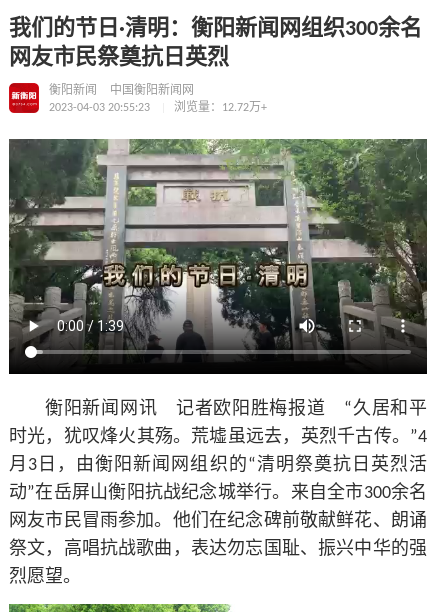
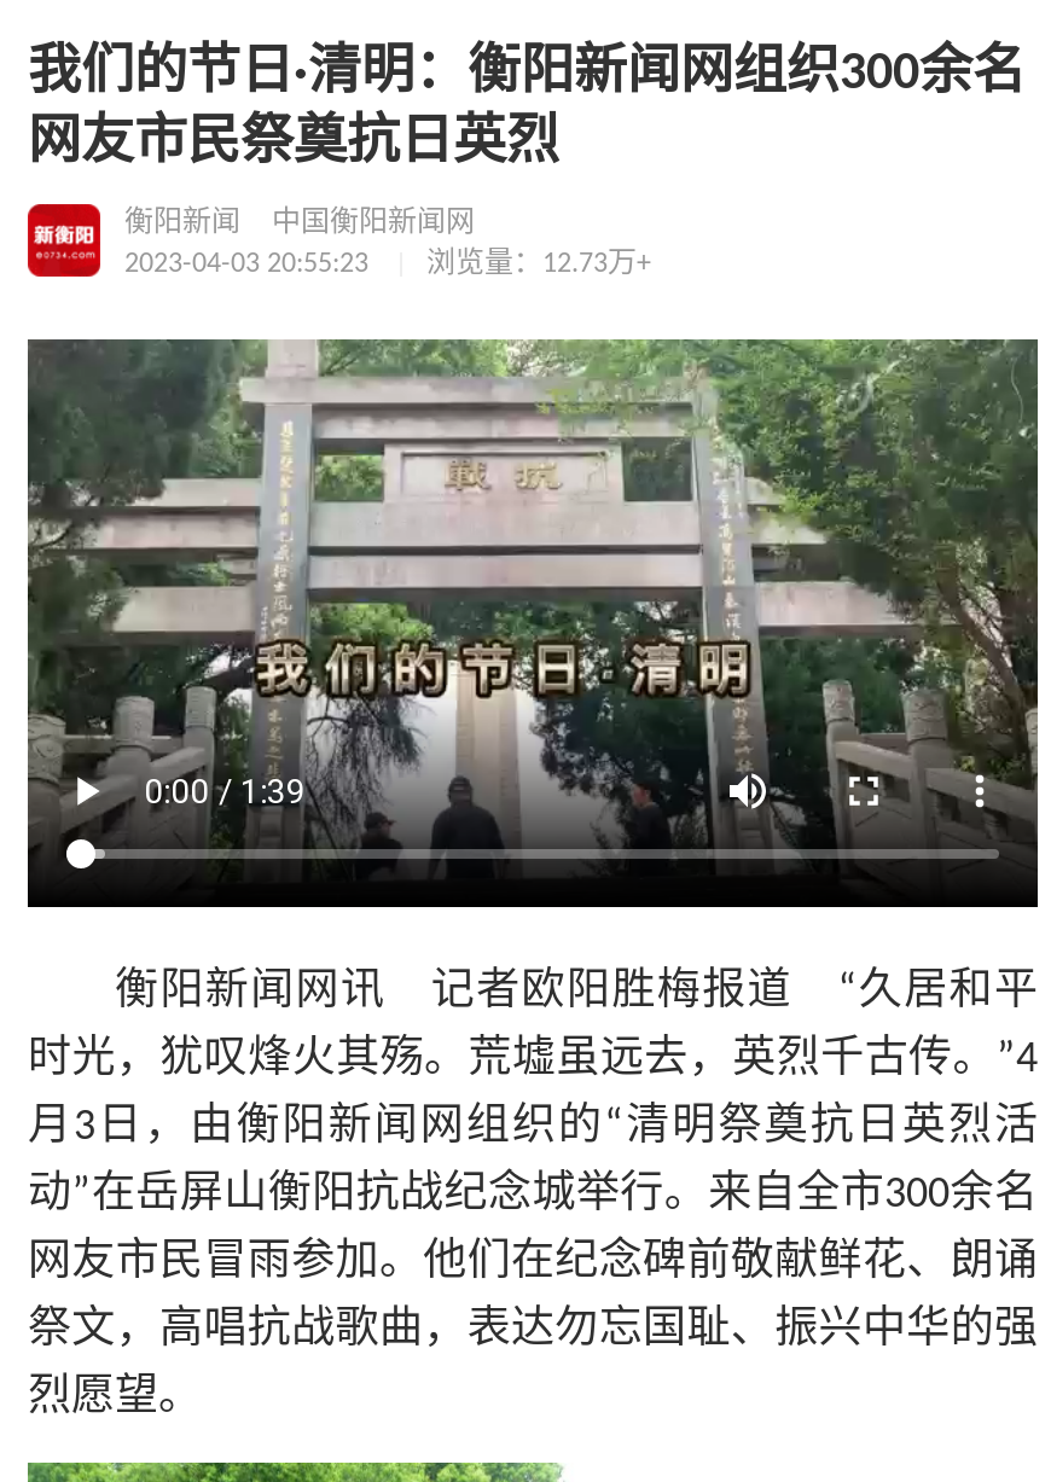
[49,102,267,114] 2023-04-03 20:55:23 浏览量：12.72万+ -> [124,250,651,279] 2023-04-03 20:55:23 浏览量：12.73万+

